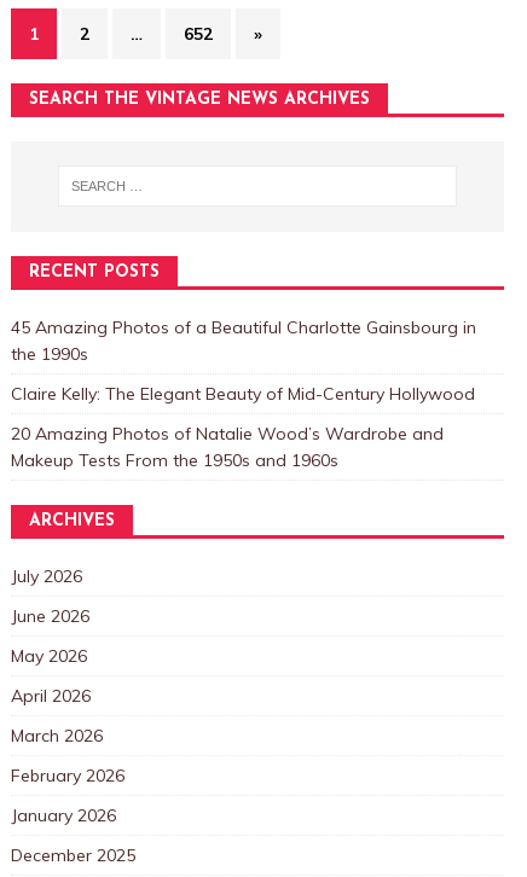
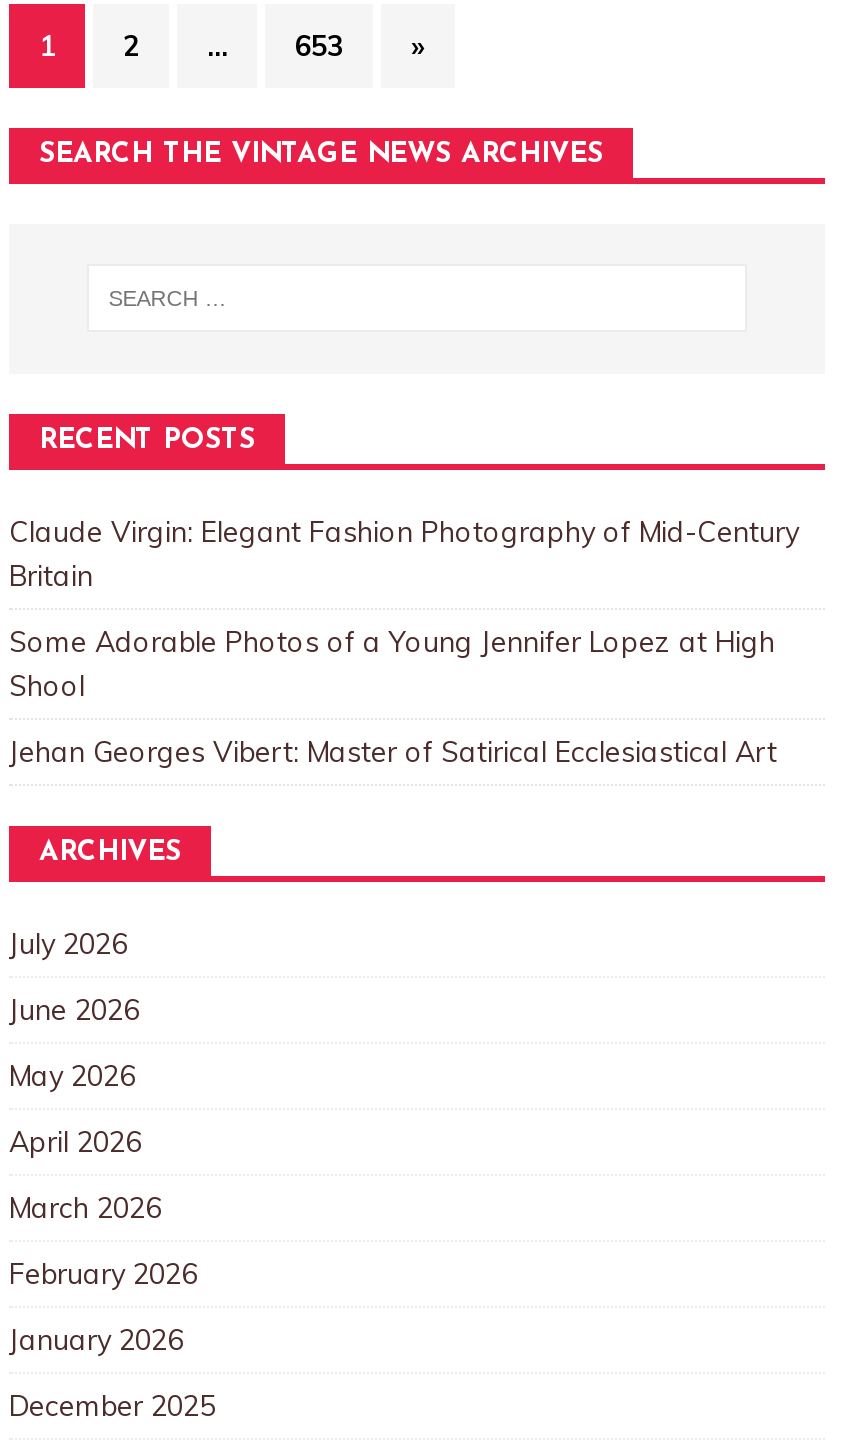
[184,23,213,45] 652 -> [295,28,343,64] 653
[11,316,476,365] 45 Amazing Photos of a Beautiful Charlotte Gainsbourg in | the 1990s -> [9,514,799,594] Claude Virgin: Elegant Fashion Photography of Mid-Century | Britain
[11,383,475,404] Claire Kelly: The Elegant Beauty of Mid-Century Hollywood -> [9,624,775,704] Some Adorable Photos of a Young Jennifer Lopez at High | Shool
[11,423,444,471] 20 Amazing Photos of Natalie Wood’s Wardrobe and | Makeup Tests From the 1950s and 1960s -> [9,734,777,770] Jehan Georges Vibert: Master of Satirical Ecclesiastical Art

